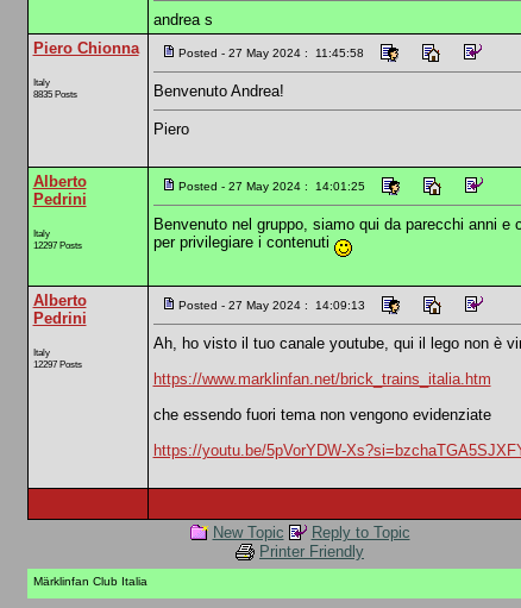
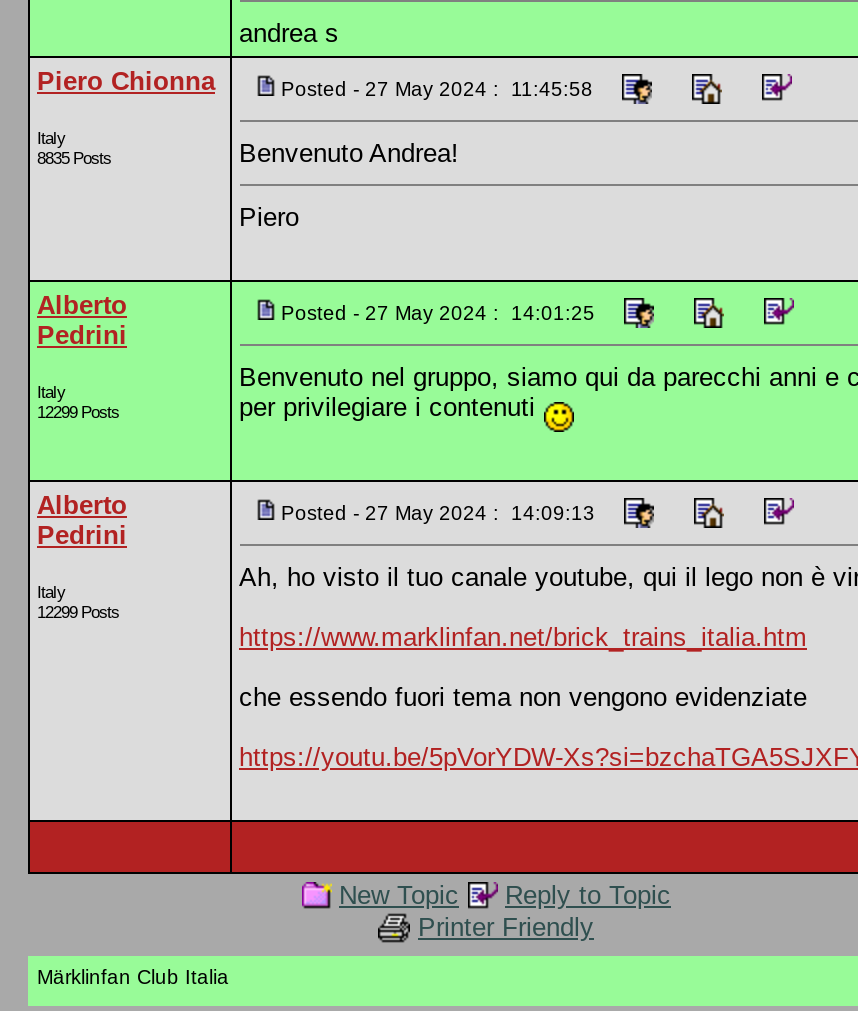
[33,239,81,251] 12297 Posts -> [37,402,119,422] 12299 Posts
[33,358,81,370] 12297 Posts -> [37,602,119,622] 12299 Posts

